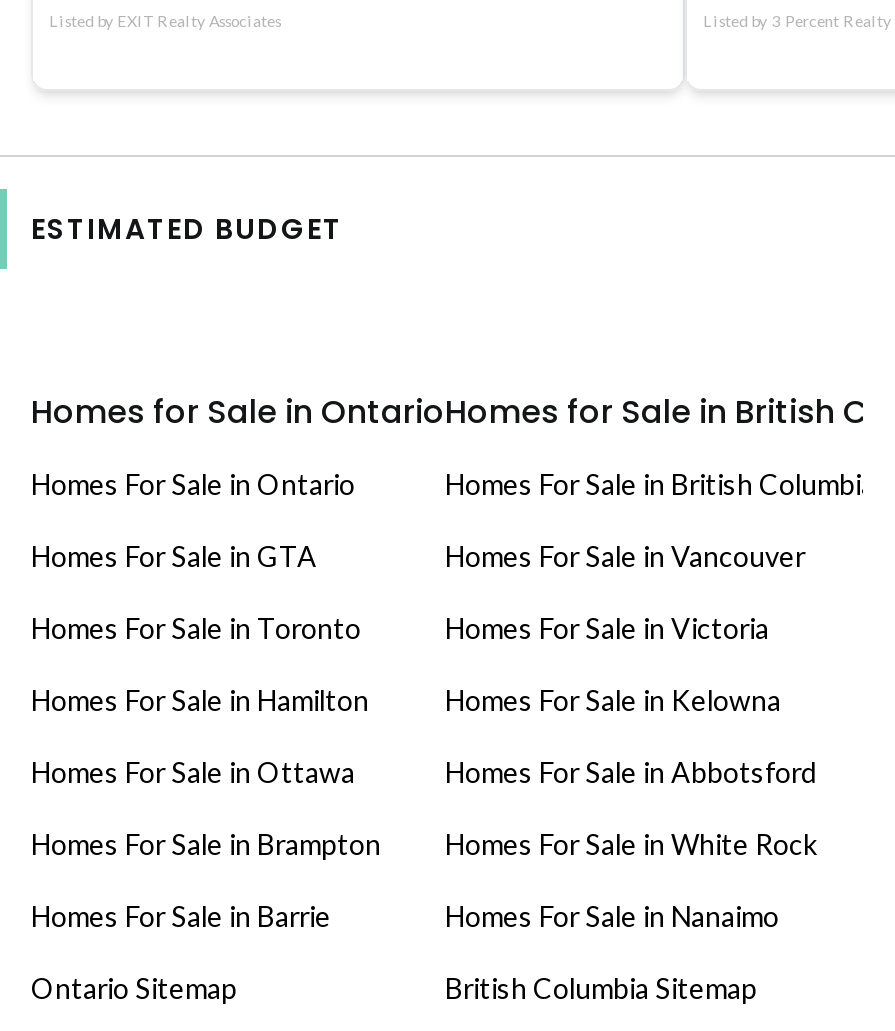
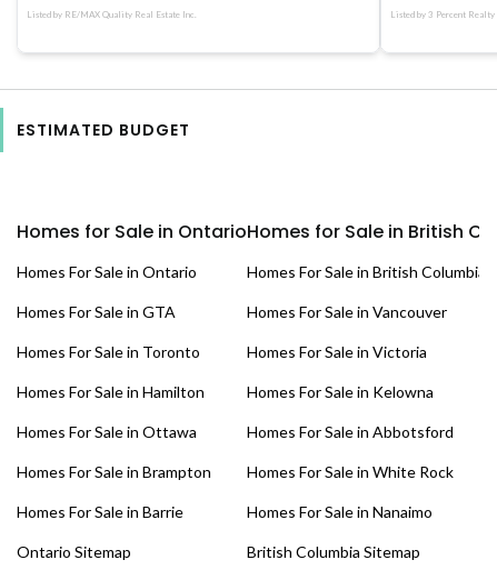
[49,12,281,32] Listed by EXIT Realty Associates -> [27,9,197,21] Listed by RE/MAX Quality Real Estate Inc.

